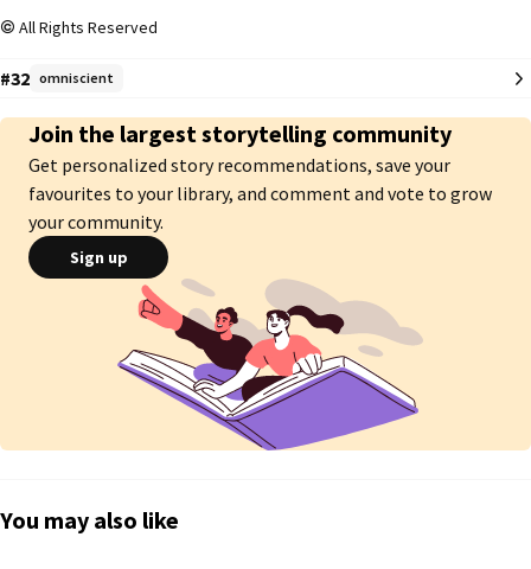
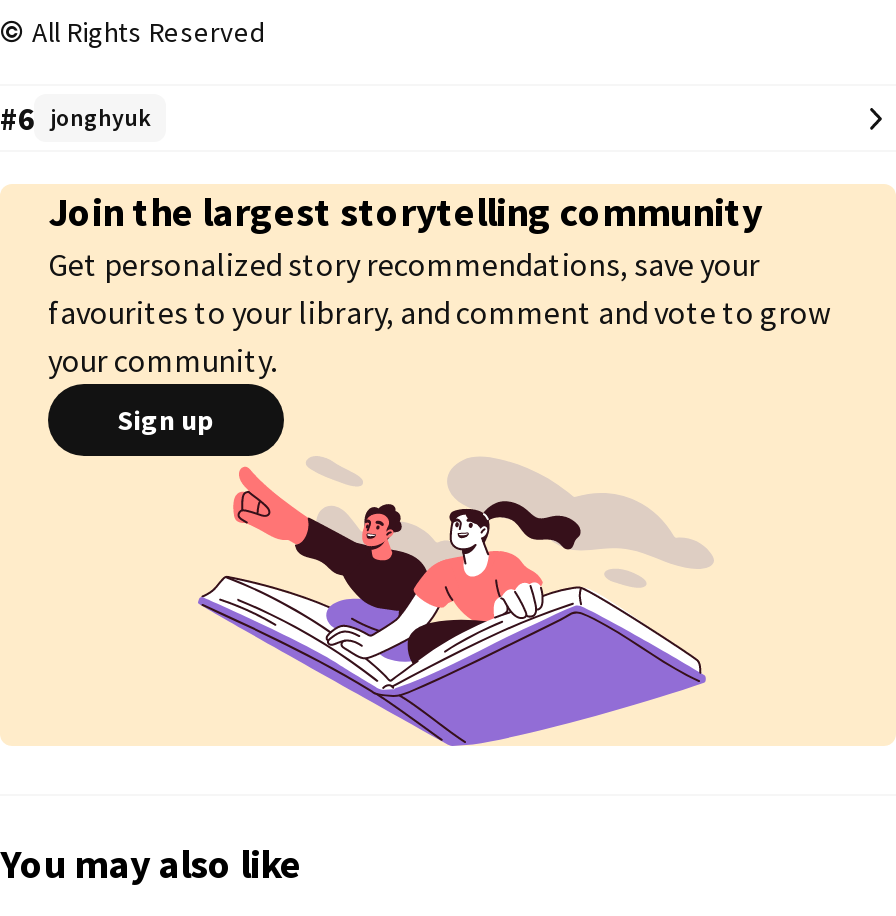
[0,67,114,90] #32 omniscient -> [0,98,150,138] #6 jonghyuk

